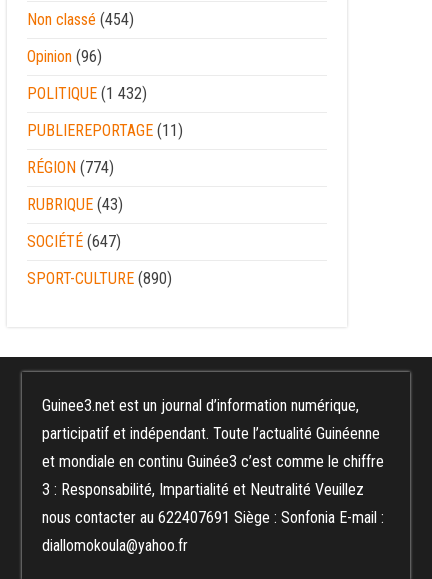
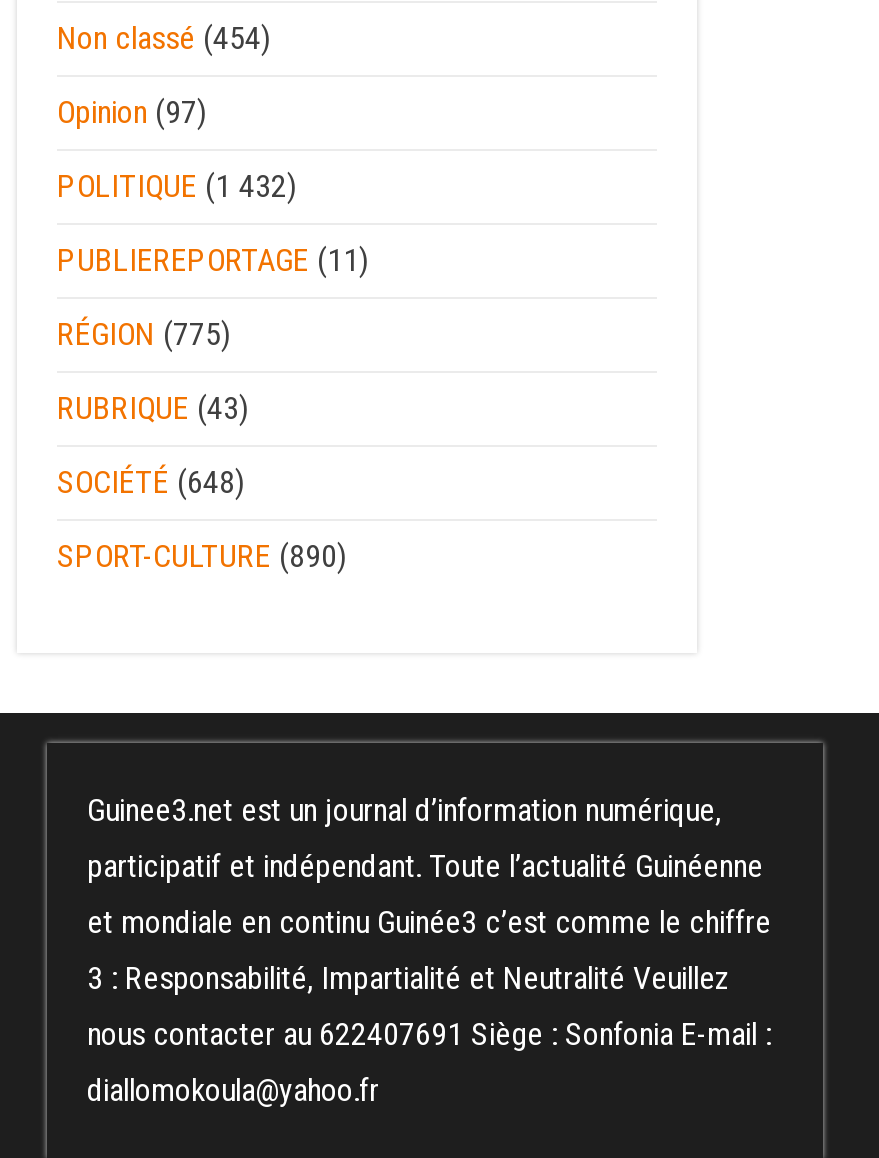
[27,47,102,66] Opinion (96) -> [57,94,207,132] Opinion (97)
[27,158,114,177] RÉGION (774) -> [57,316,231,354] RÉGION (775)
[27,232,121,251] SOCIÉTÉ (647) -> [57,464,245,502] SOCIÉTÉ (648)

